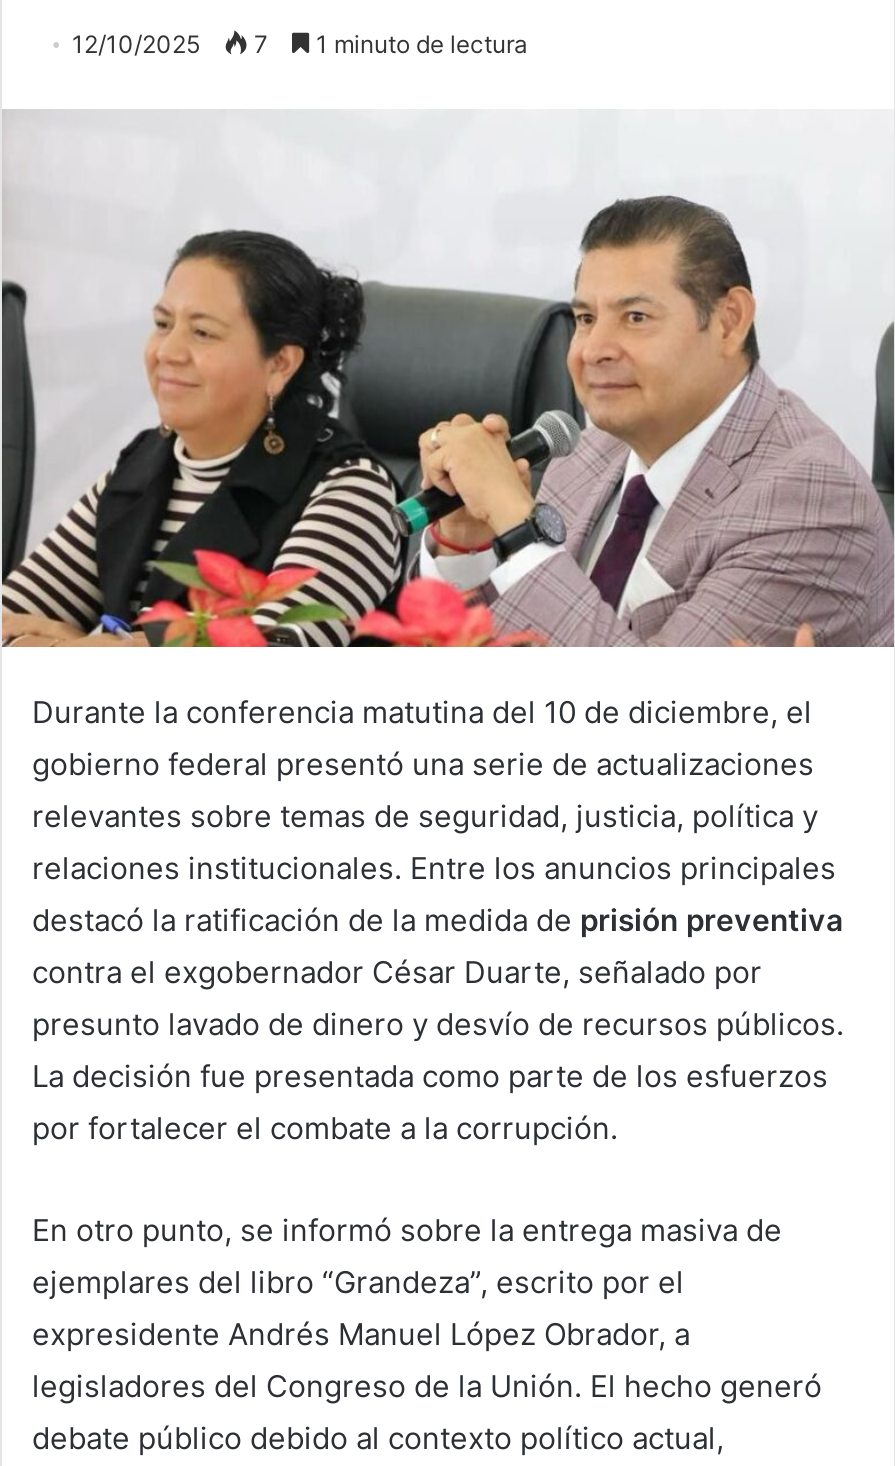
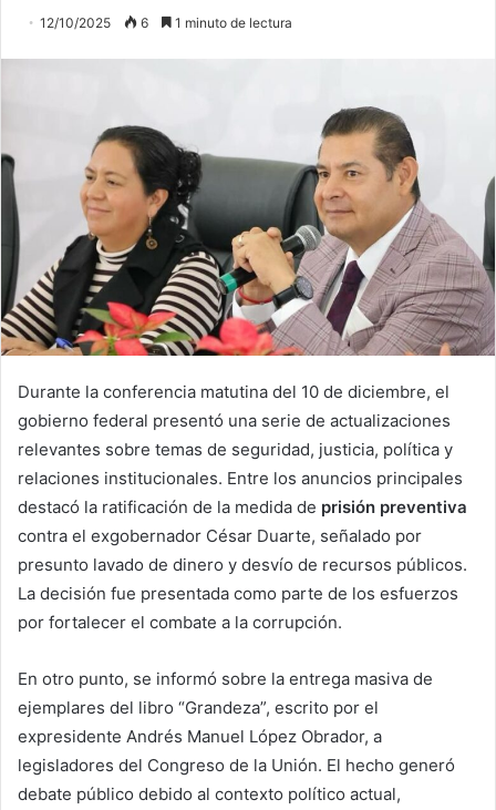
[72,29,528,59] 12/10/2025 7 1 minuto de lectura -> [40,14,292,31] 12/10/2025 6 1 minuto de lectura

